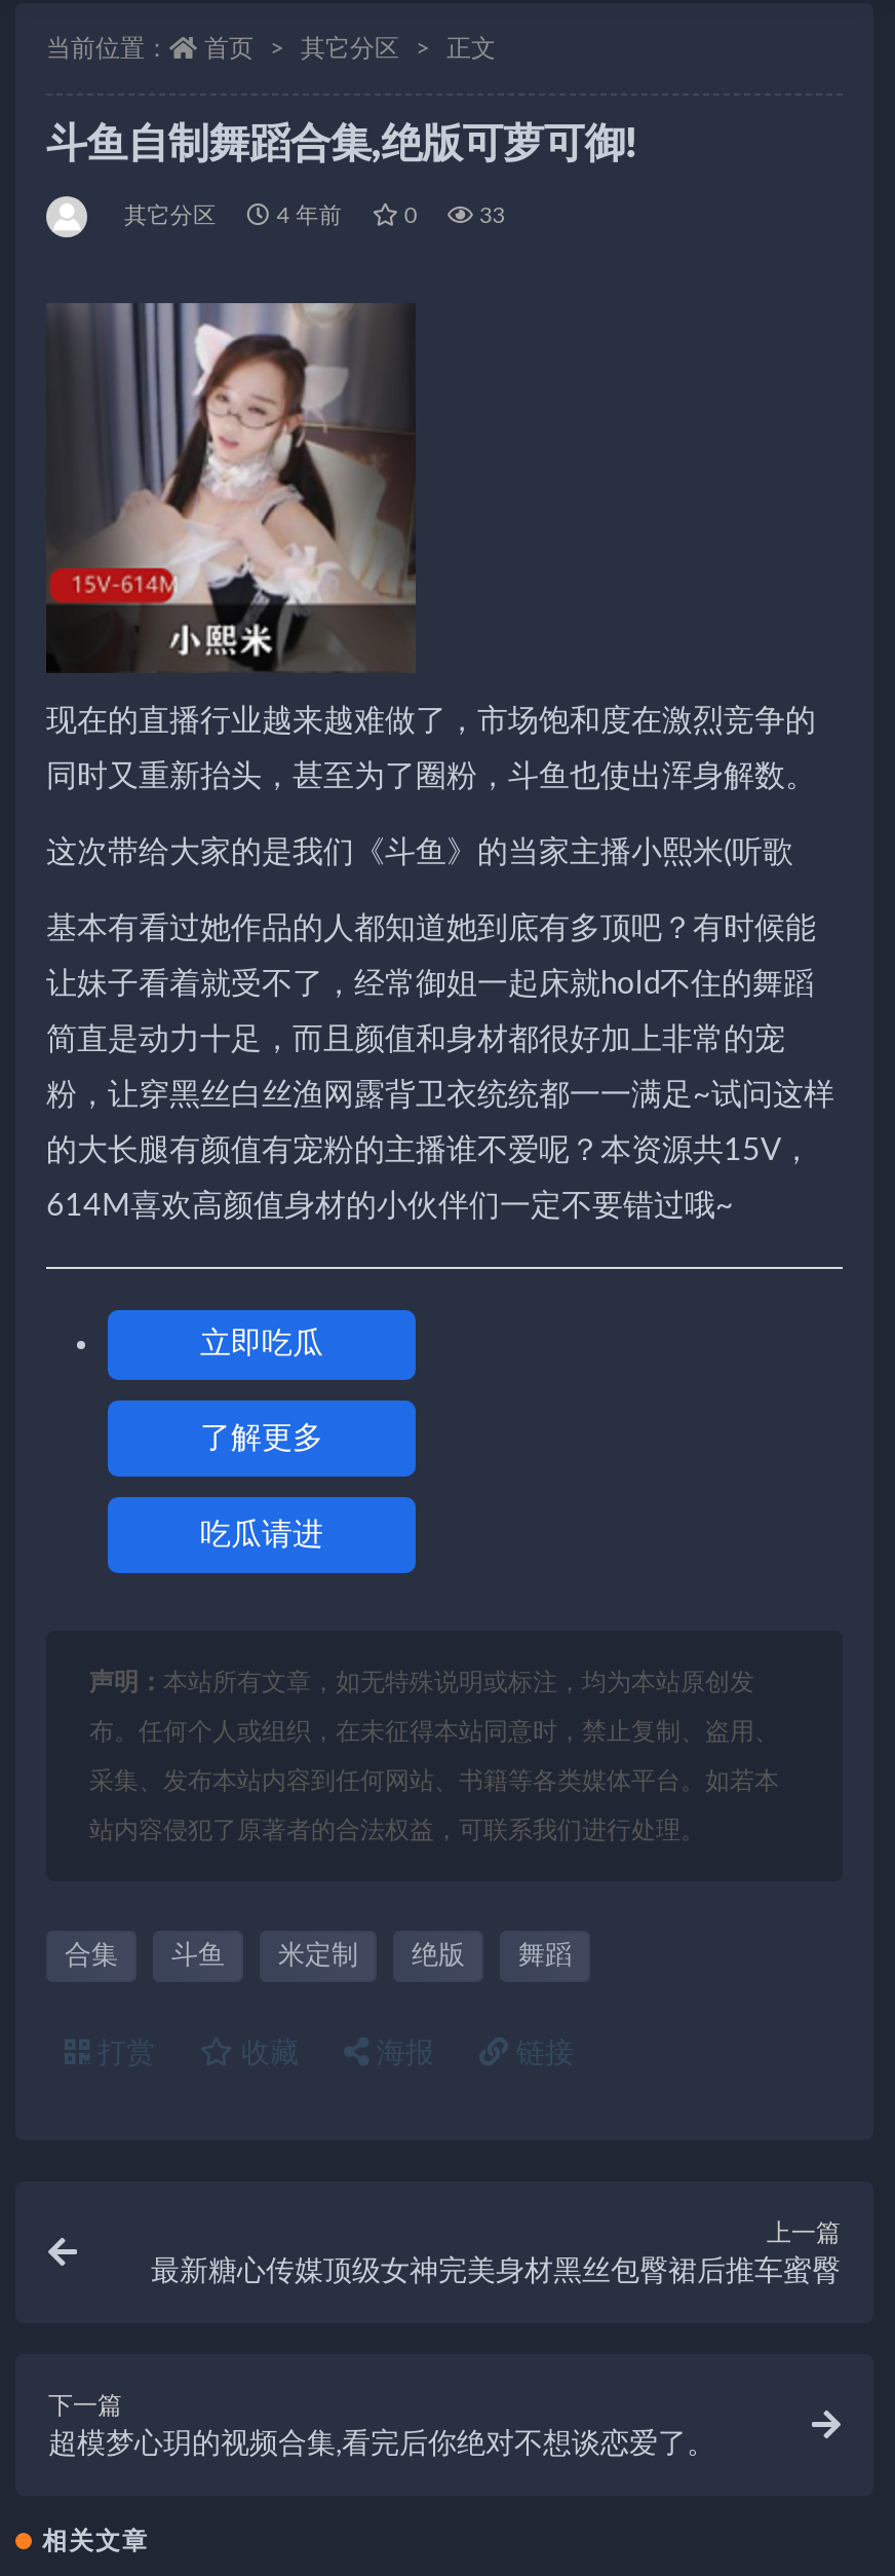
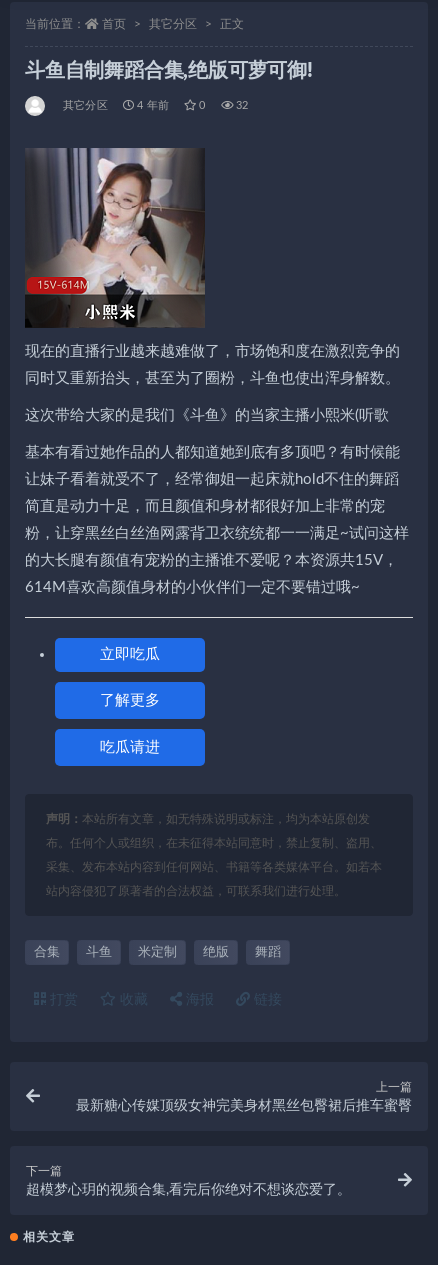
[473,204,505,227] 33 -> [233,100,248,111] 32

